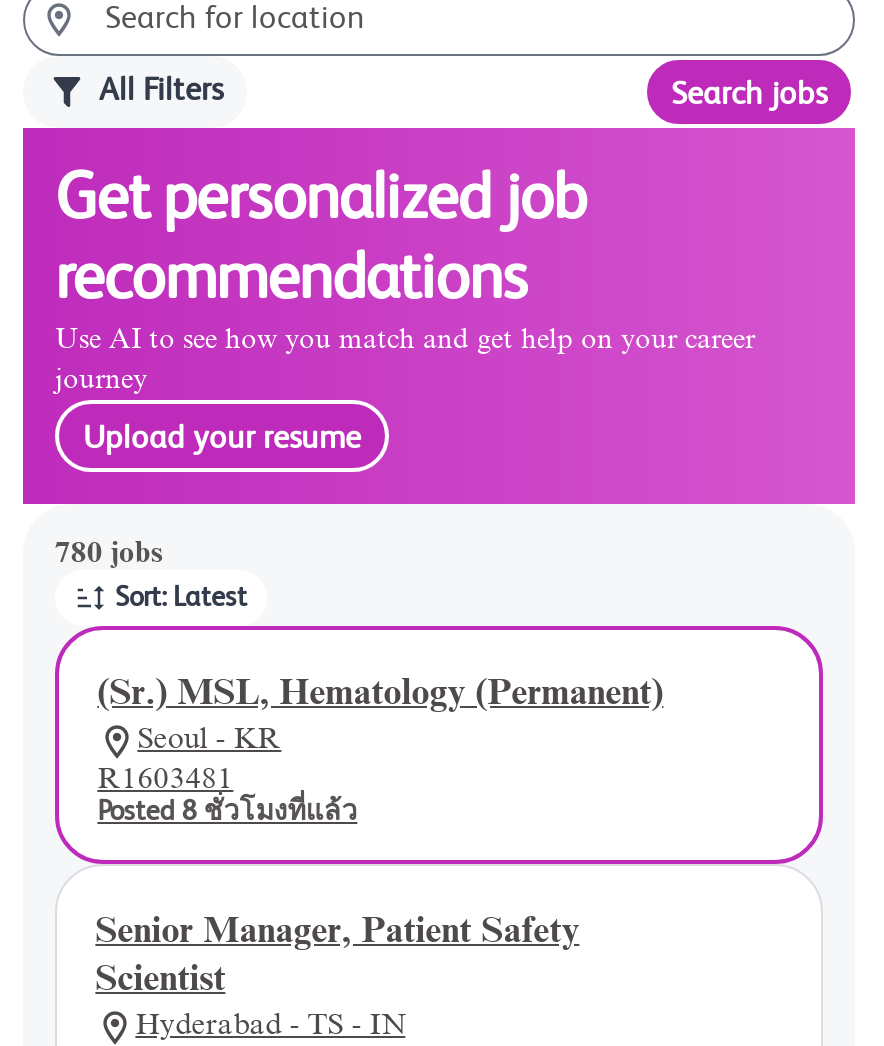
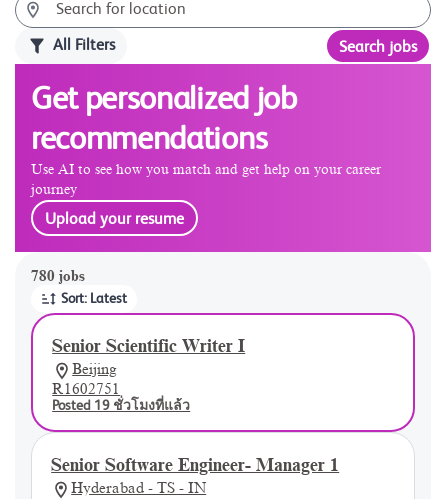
[97,672,663,827] (Sr.) MSL, Hematology (Permanent) | Seoul - KR | R1603481 | Posted 8 ชั่วโมงที่แล้ว -> [52,336,245,413] Senior Scientific Writer I | Beijing | R1602751 | Posted 19 ชั่วโมงที่แล้ว
[95,909,579,997] Senior Manager, Patient Safety | Scientist -> [51,455,339,475] Senior Software Engineer- Manager 1

